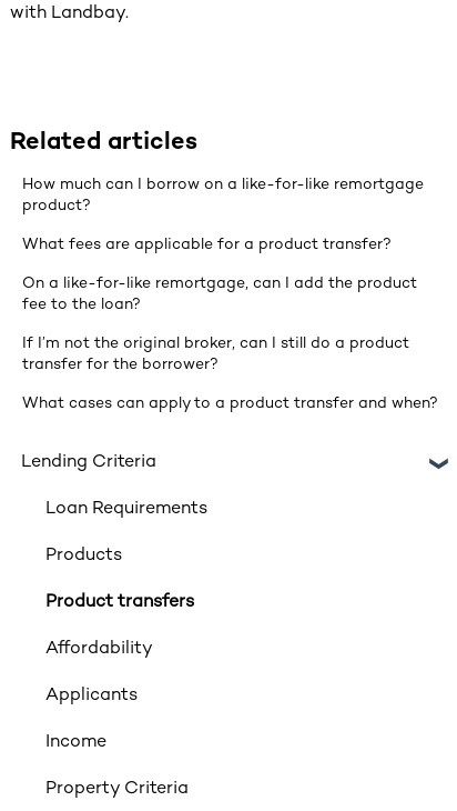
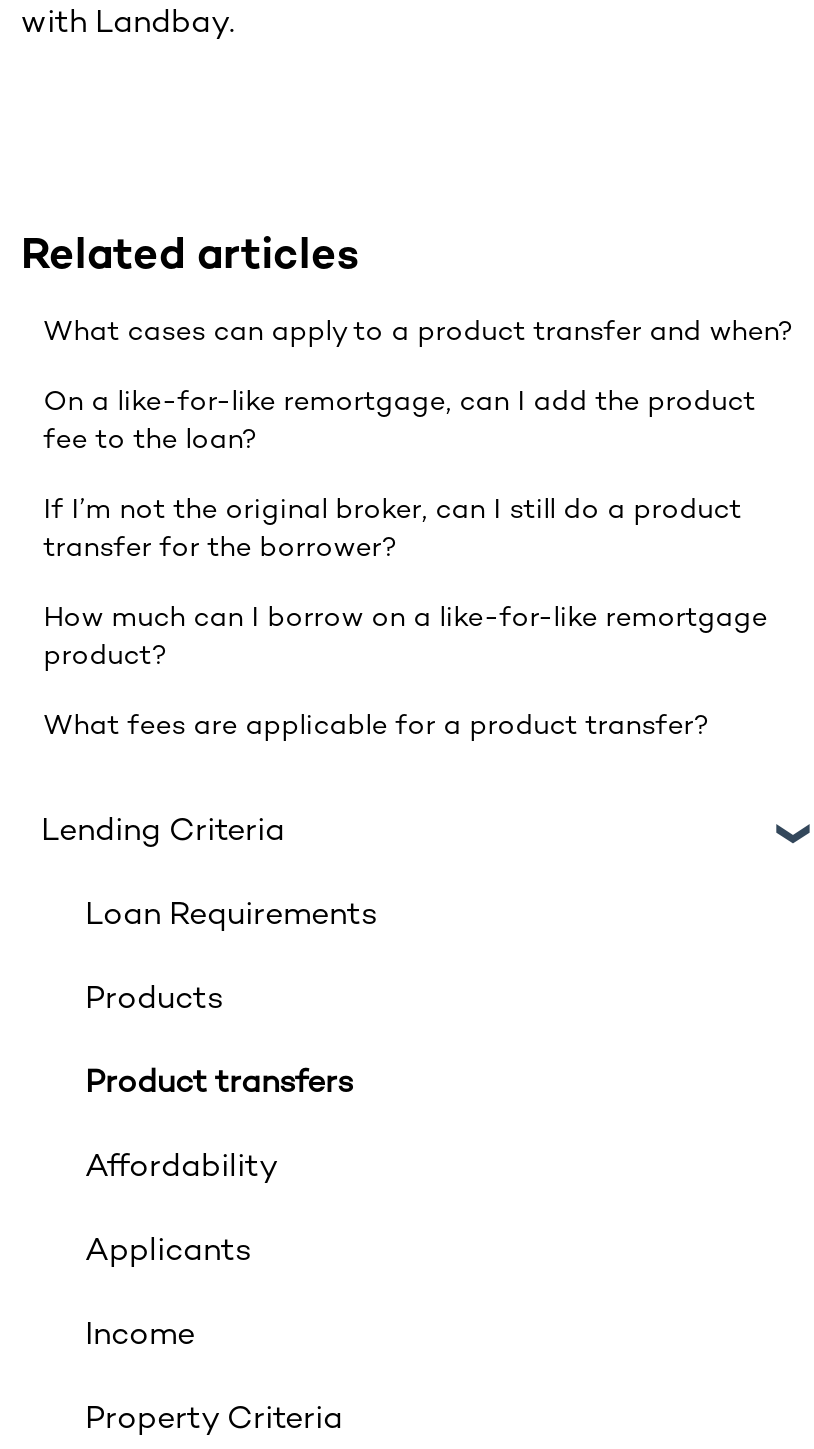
moved [22,177,424,254] -> [43,605,767,743]: How much can I borrow on a like-for-like remortgage | product? | What fees are applicable for a product transfer?
moved [22,276,417,374] -> [43,389,755,565]: On a like-for-like remortgage, can I add the product | fee to the loan? | If I’m not the original broker, can I still do a product | transfer for the borrower?
moved [22,396,438,413] -> [43,319,793,349]: What cases can apply to a product transfer and when?

